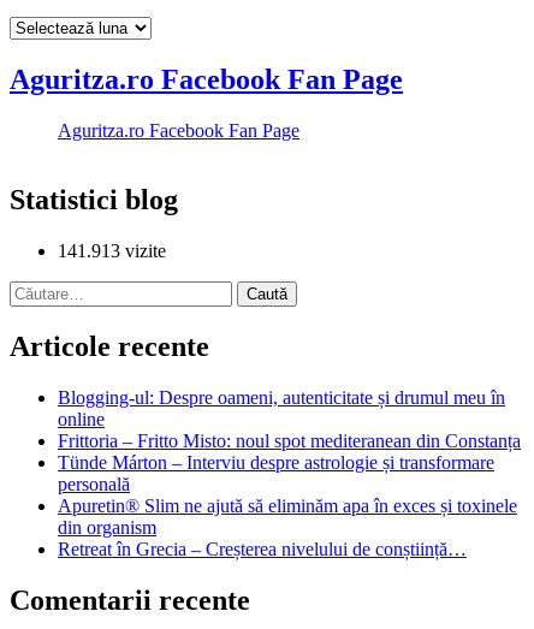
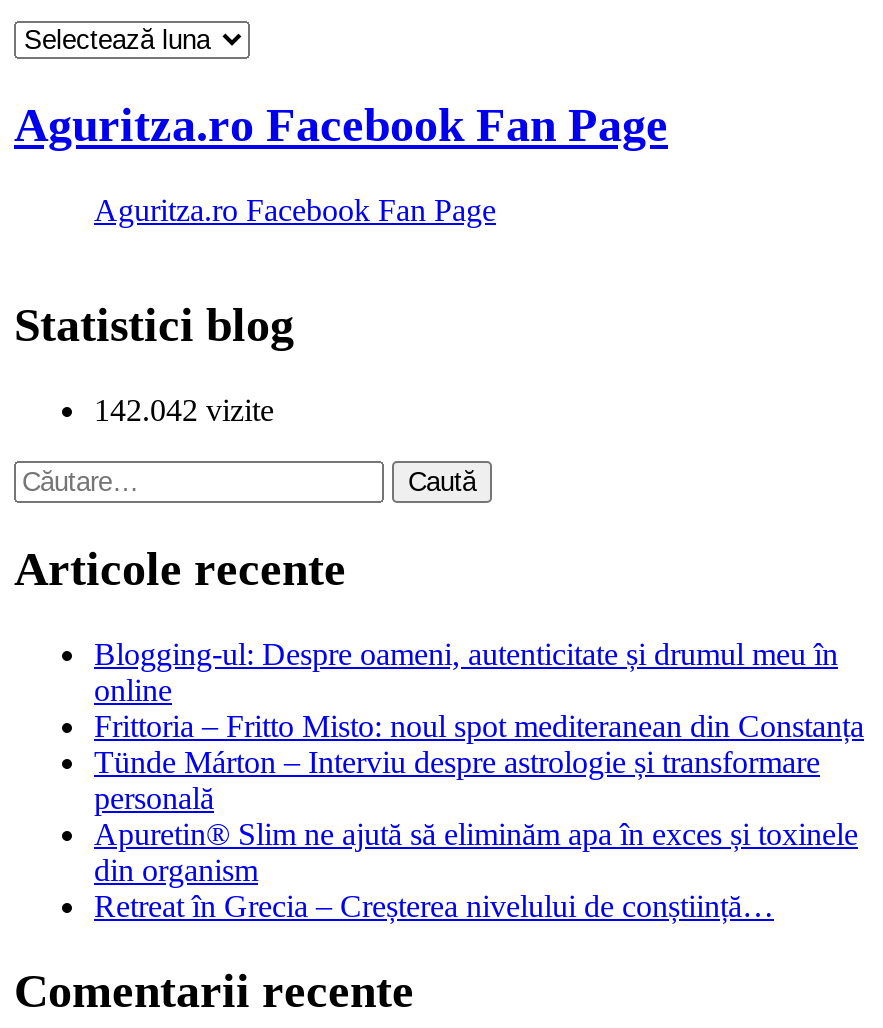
[58,241,166,261] 141.913 vizite -> [94,394,274,428] 142.042 vizite

